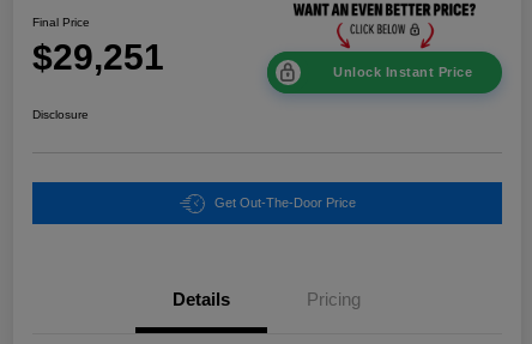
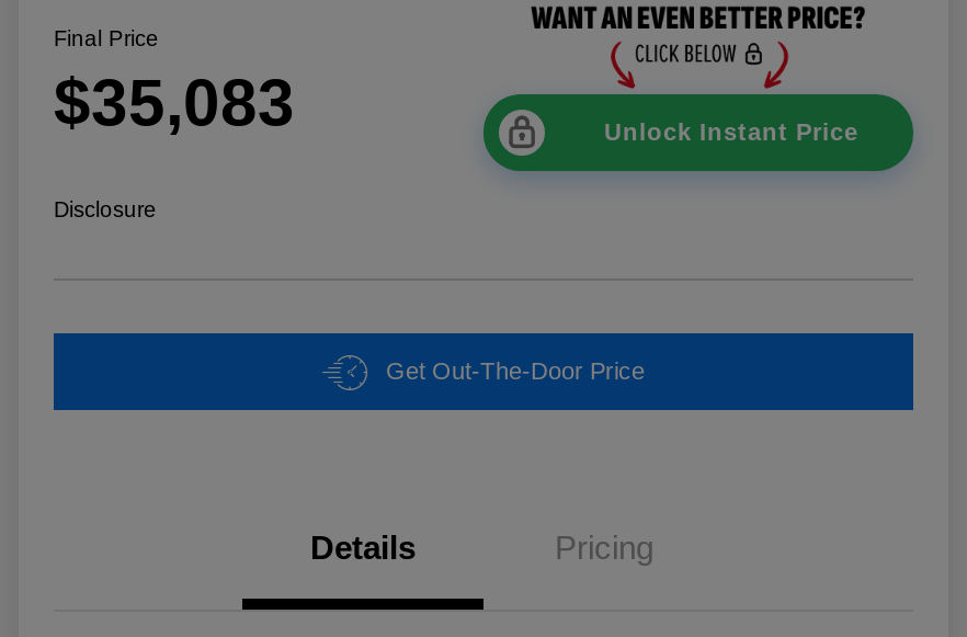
[32,37,164,76] $29,251 -> [54,67,295,139] $35,083

